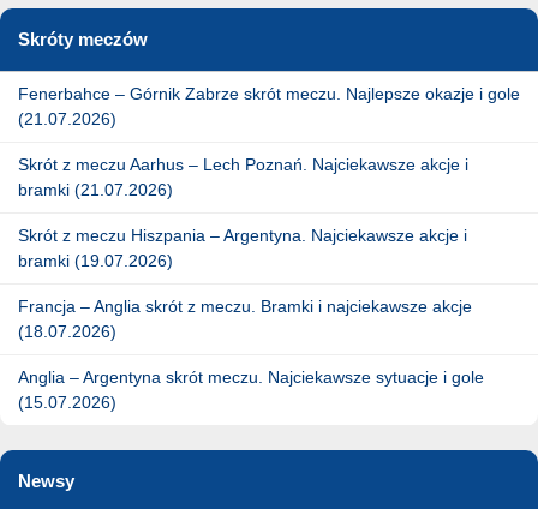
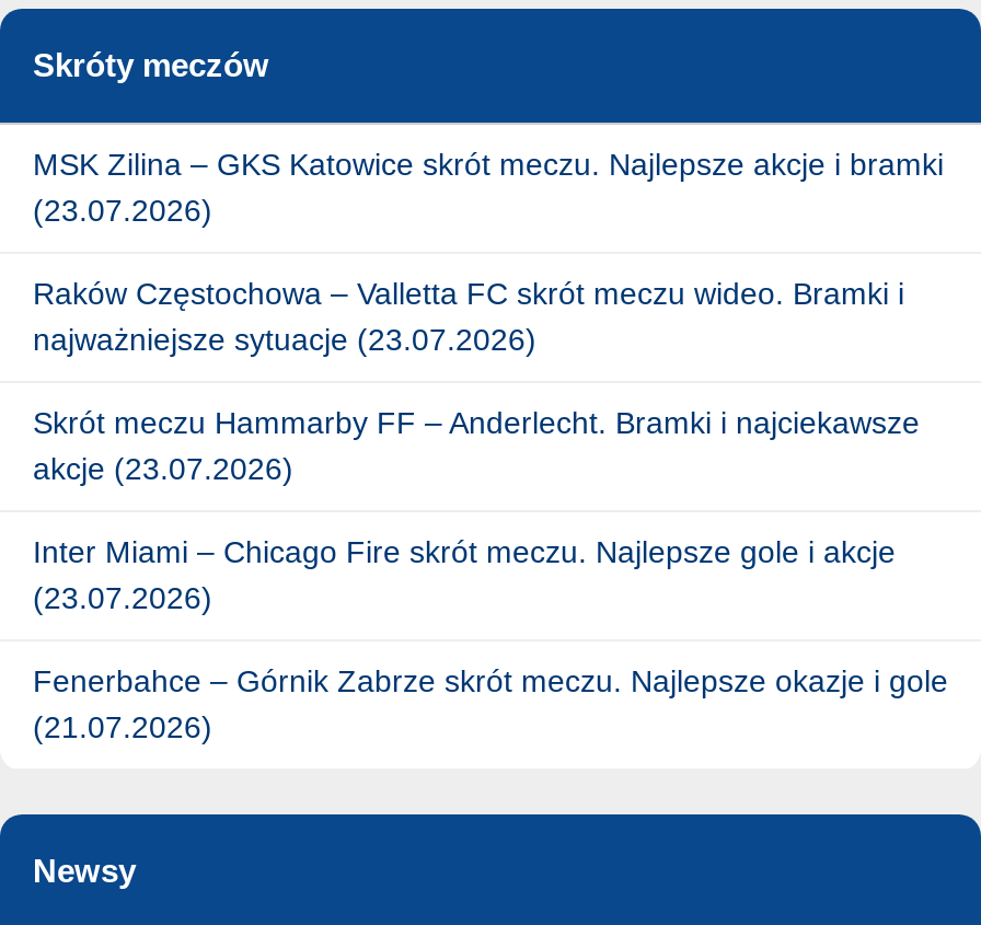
none -> [33,146,944,615] MSK Zilina – GKS Katowice skrót meczu. Najlepsze akcje i bramki | (23.07.2026) | Raków Częstochowa – Valletta FC skrót meczu wideo. Bramki i | najważniejsze sytuacje (23.07.2026) | Skrót meczu Hammarby FF – Anderlecht. Bramki i najciekawsze | akcje (23.07.2026) | Inter Miami – Chicago Fire skrót meczu. Najlepsze gole i akcje | (23.07.2026)
moved [18,84,520,128] -> [33,663,948,744]: Fenerbahce – Górnik Zabrze skrót meczu. Najlepsze okazje i gole | (21.07.2026)
[18,155,484,412] Skrót z meczu Aarhus – Lech Poznań. Najciekawsze akcje i | bramki (21.07.2026) | Skrót z meczu Hiszpania – Argentyna. Najciekawsze akcje i | bramki (19.07.2026) | Francja – Anglia skrót z meczu. Bramki i najciekawsze akcje | (18.07.2026) | Anglia – Argentyna skrót meczu. Najciekawsze sytuacje i gole | (15.07.2026) -> none

